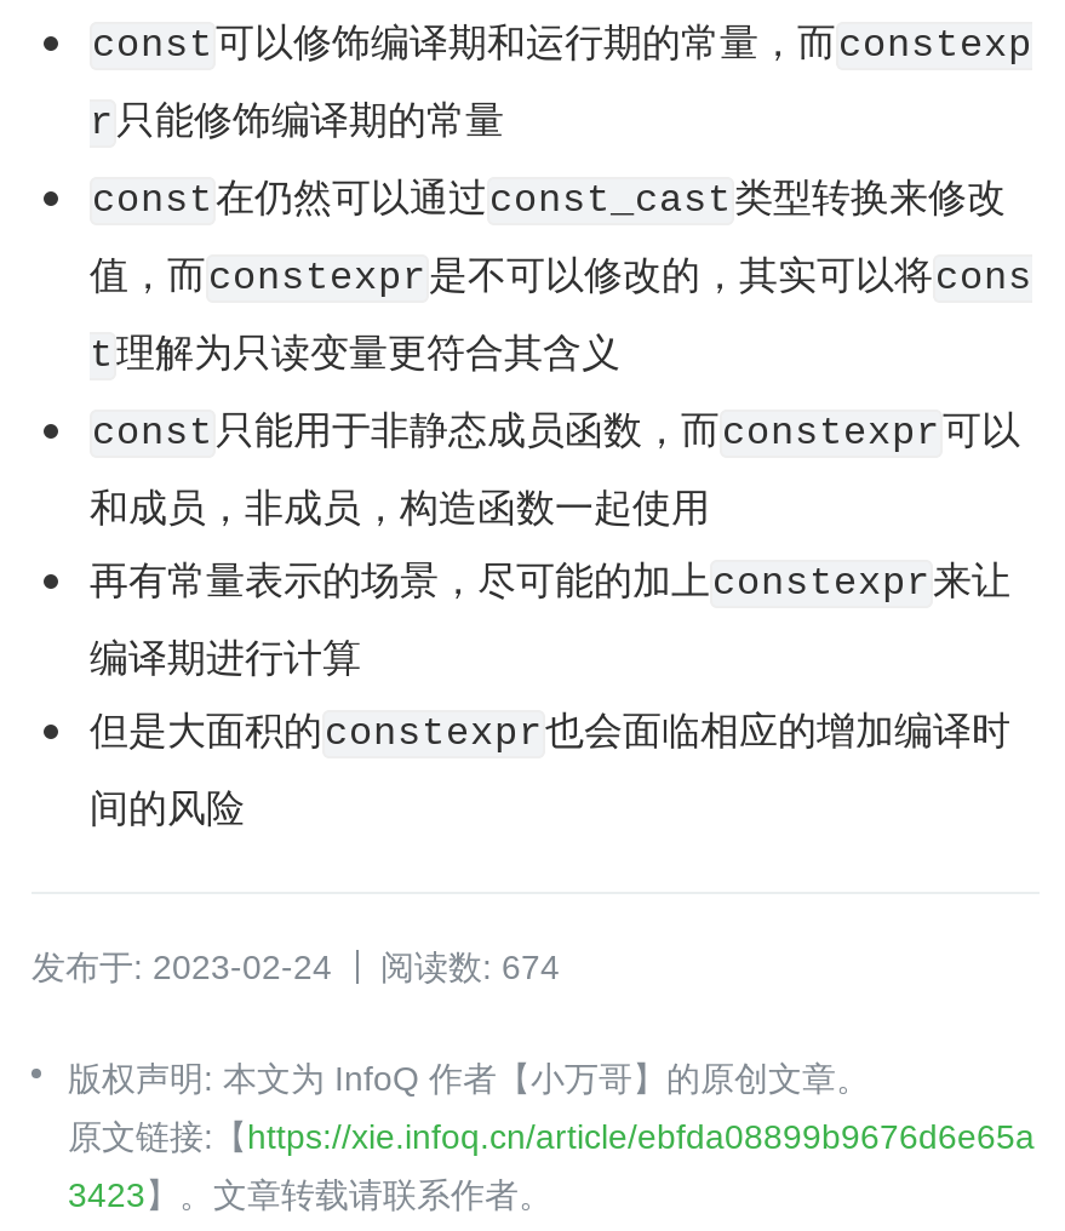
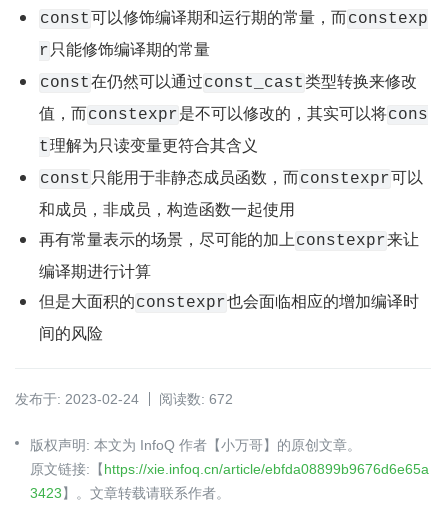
[32,947,560,985] 发布于: 2023-02-24 阅读数: 674 -> [15,391,233,407] 发布于: 2023-02-24 阅读数: 672

